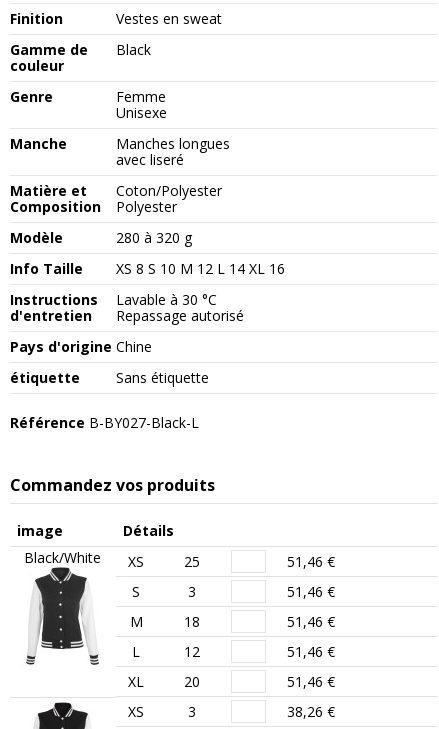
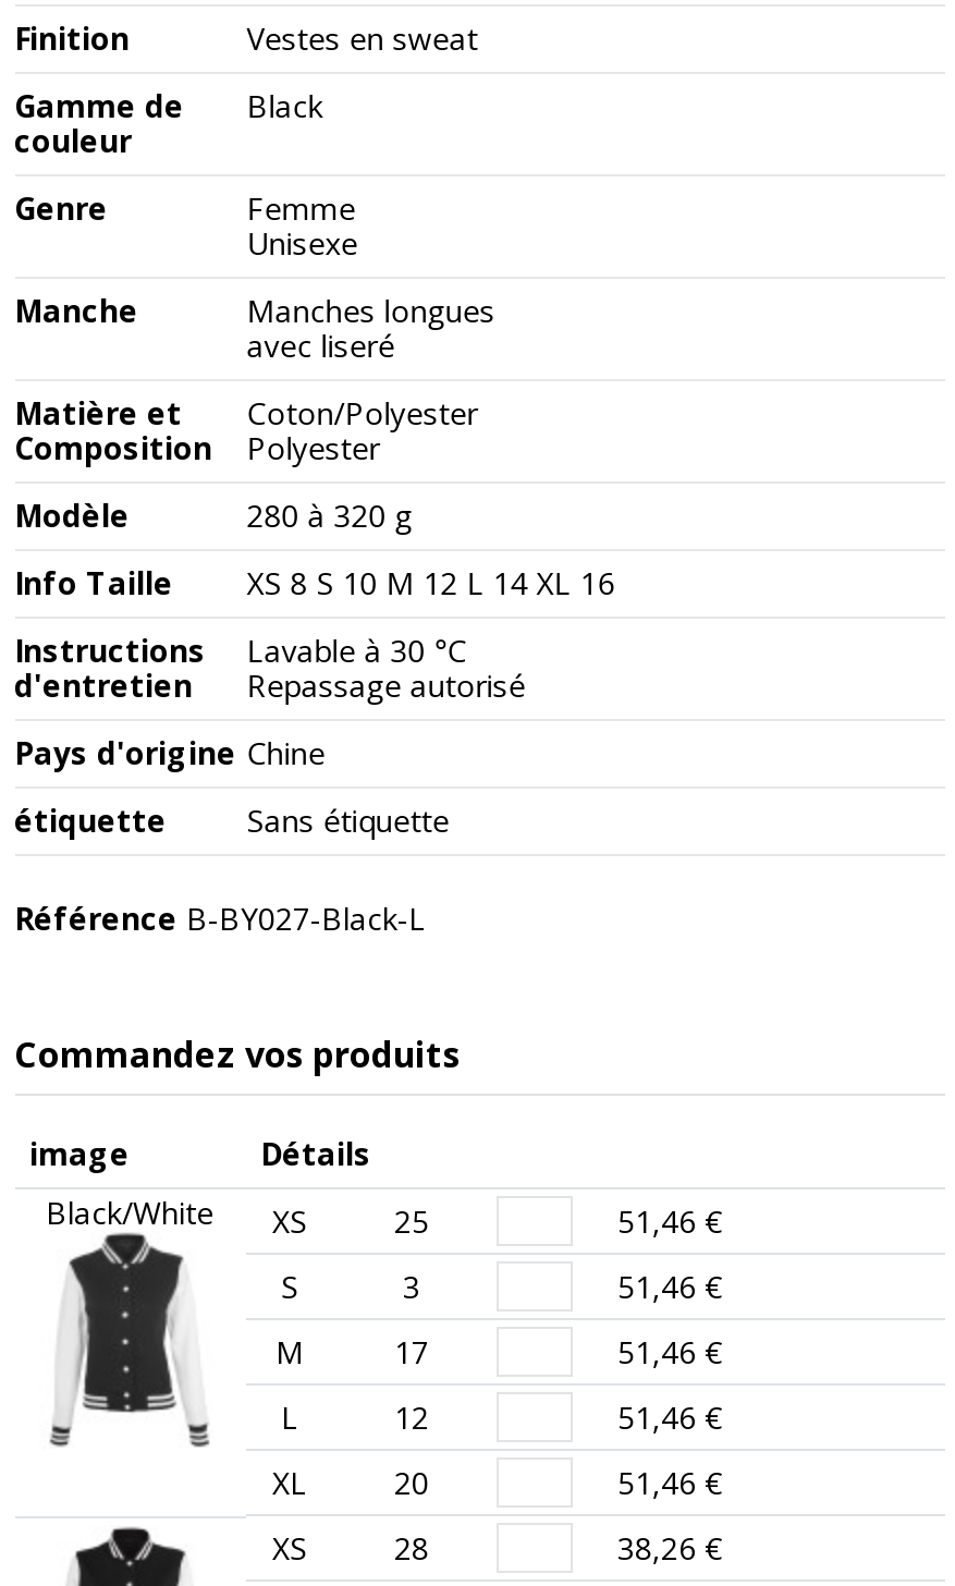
[184,612,200,631] 18 -> [394,1331,429,1372] 17
[188,702,196,721] 3 -> [394,1527,429,1568] 28

